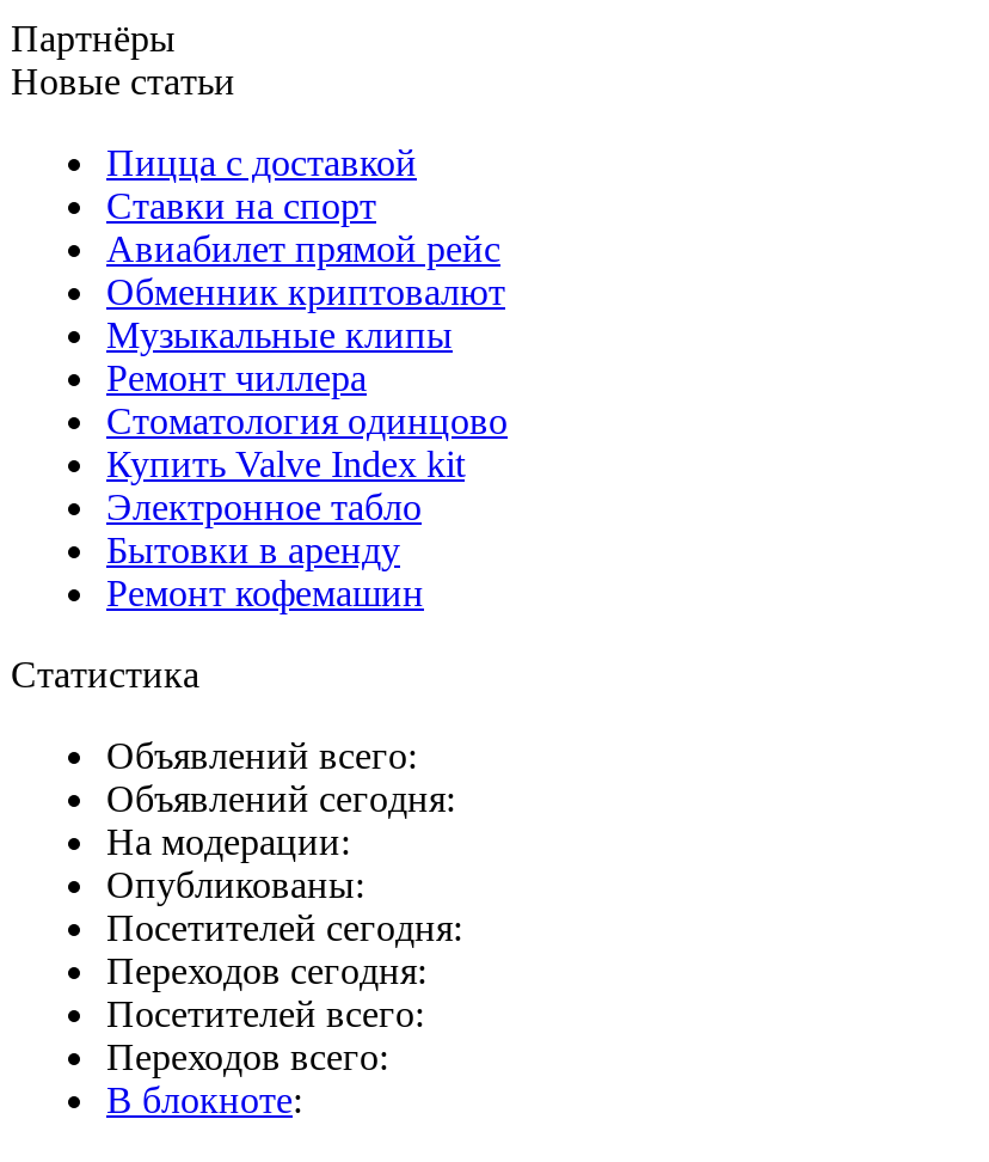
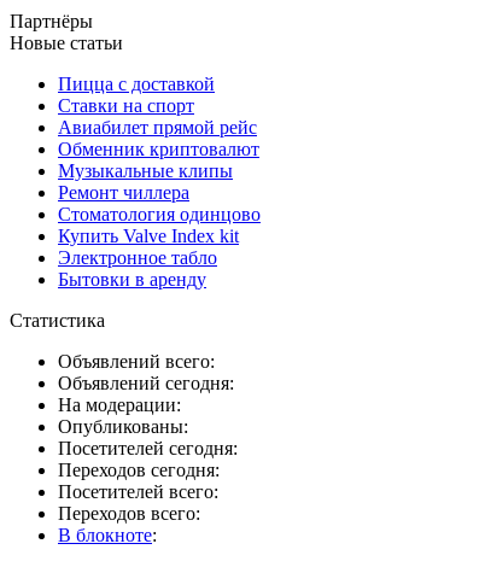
[106,573,424,613] Ремонт кофемашин -> none

